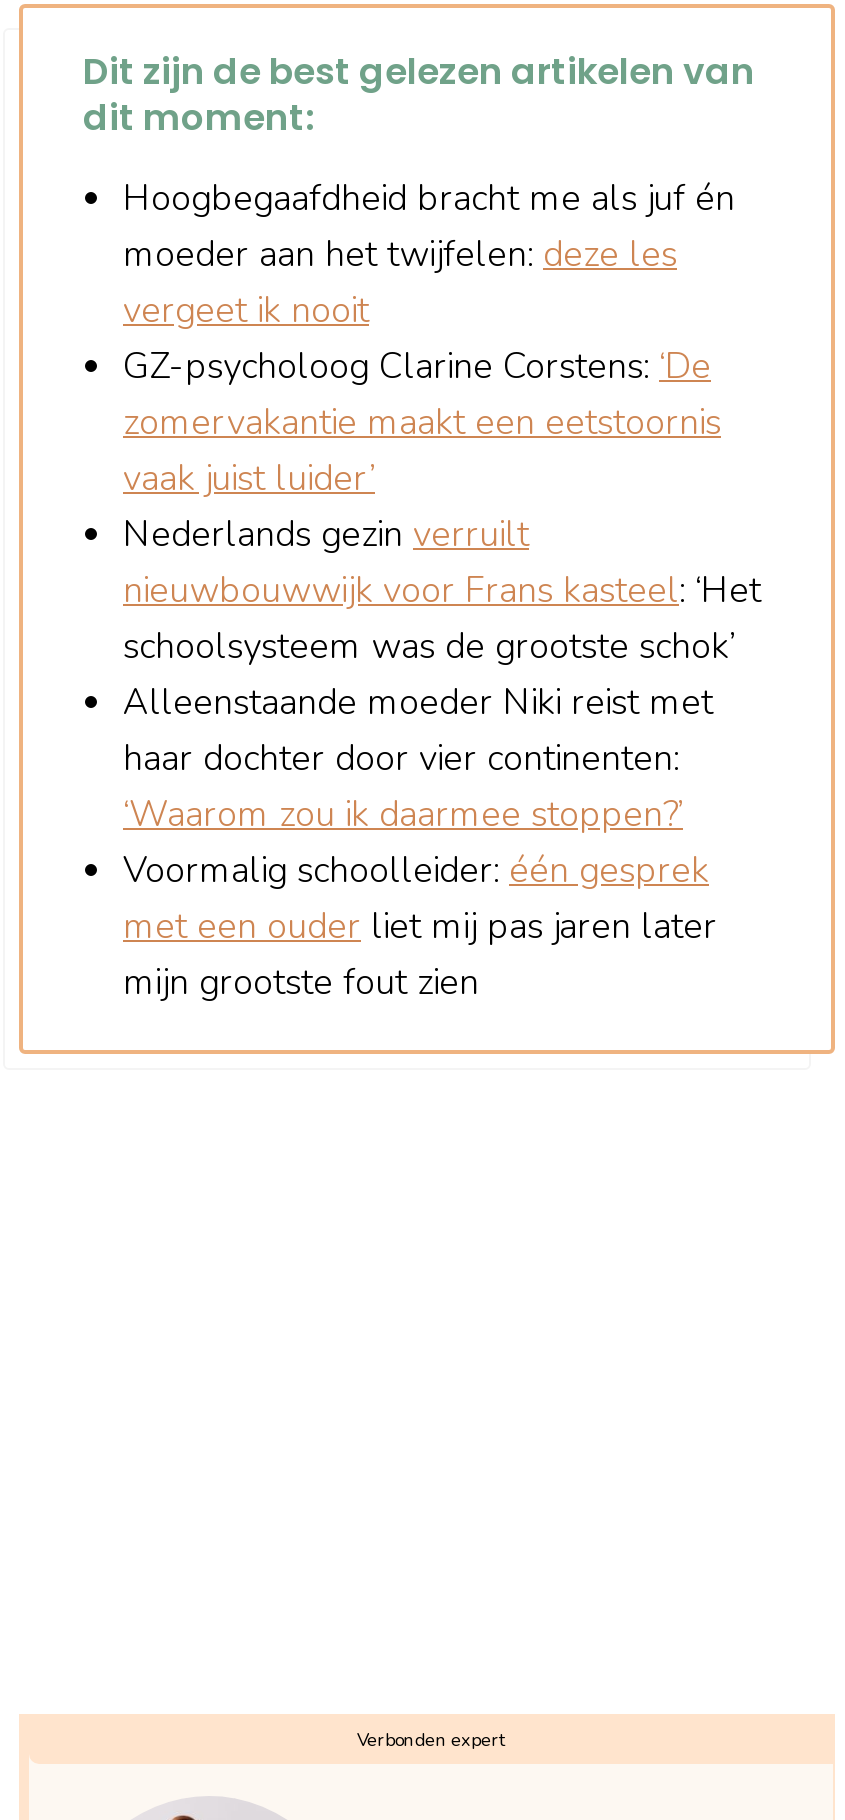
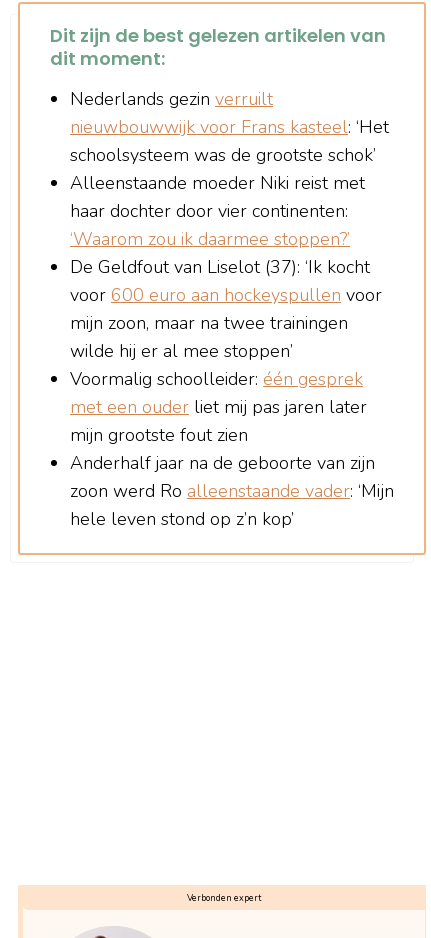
[123,173,735,501] Hoogbegaafdheid bracht me als juf én | moeder aan het twijfelen: deze les | vergeet ik nooit | GZ-psycholoog Clarine Corstens: ‘De | zomervakantie maakt een eetstoornis | vaak juist luider’ -> none
moved [123,509,761,837] -> [70,87,389,251]: Nederlands gezin verruilt | nieuwbouwwijk voor Frans kasteel: ‘Het | schoolsysteem was de grootste schok’ | Alleenstaande moeder Niki reist met | haar dochter door vier continenten: | ‘Waarom zou ik daarmee stoppen?’
none -> [70,255,382,363] De Geldfout van Liselot (37): ‘Ik kocht | voor 600 euro aan hockeyspullen voor | mijn zoon, maar na twee trainingen | wilde hij er al mee stoppen’
moved [123,845,717,1005] -> [70,367,367,447]: Voormalig schoolleider: één gesprek | met een ouder liet mij pas jaren later | mijn grootste fout zien
none -> [70,451,394,531] Anderhalf jaar na de geboorte van zijn | zoon werd Ro alleenstaande vader: ‘Mijn | hele leven stond op z’n kop’

